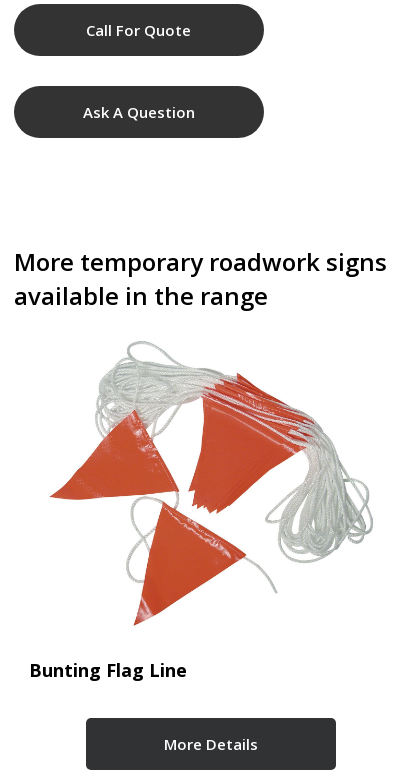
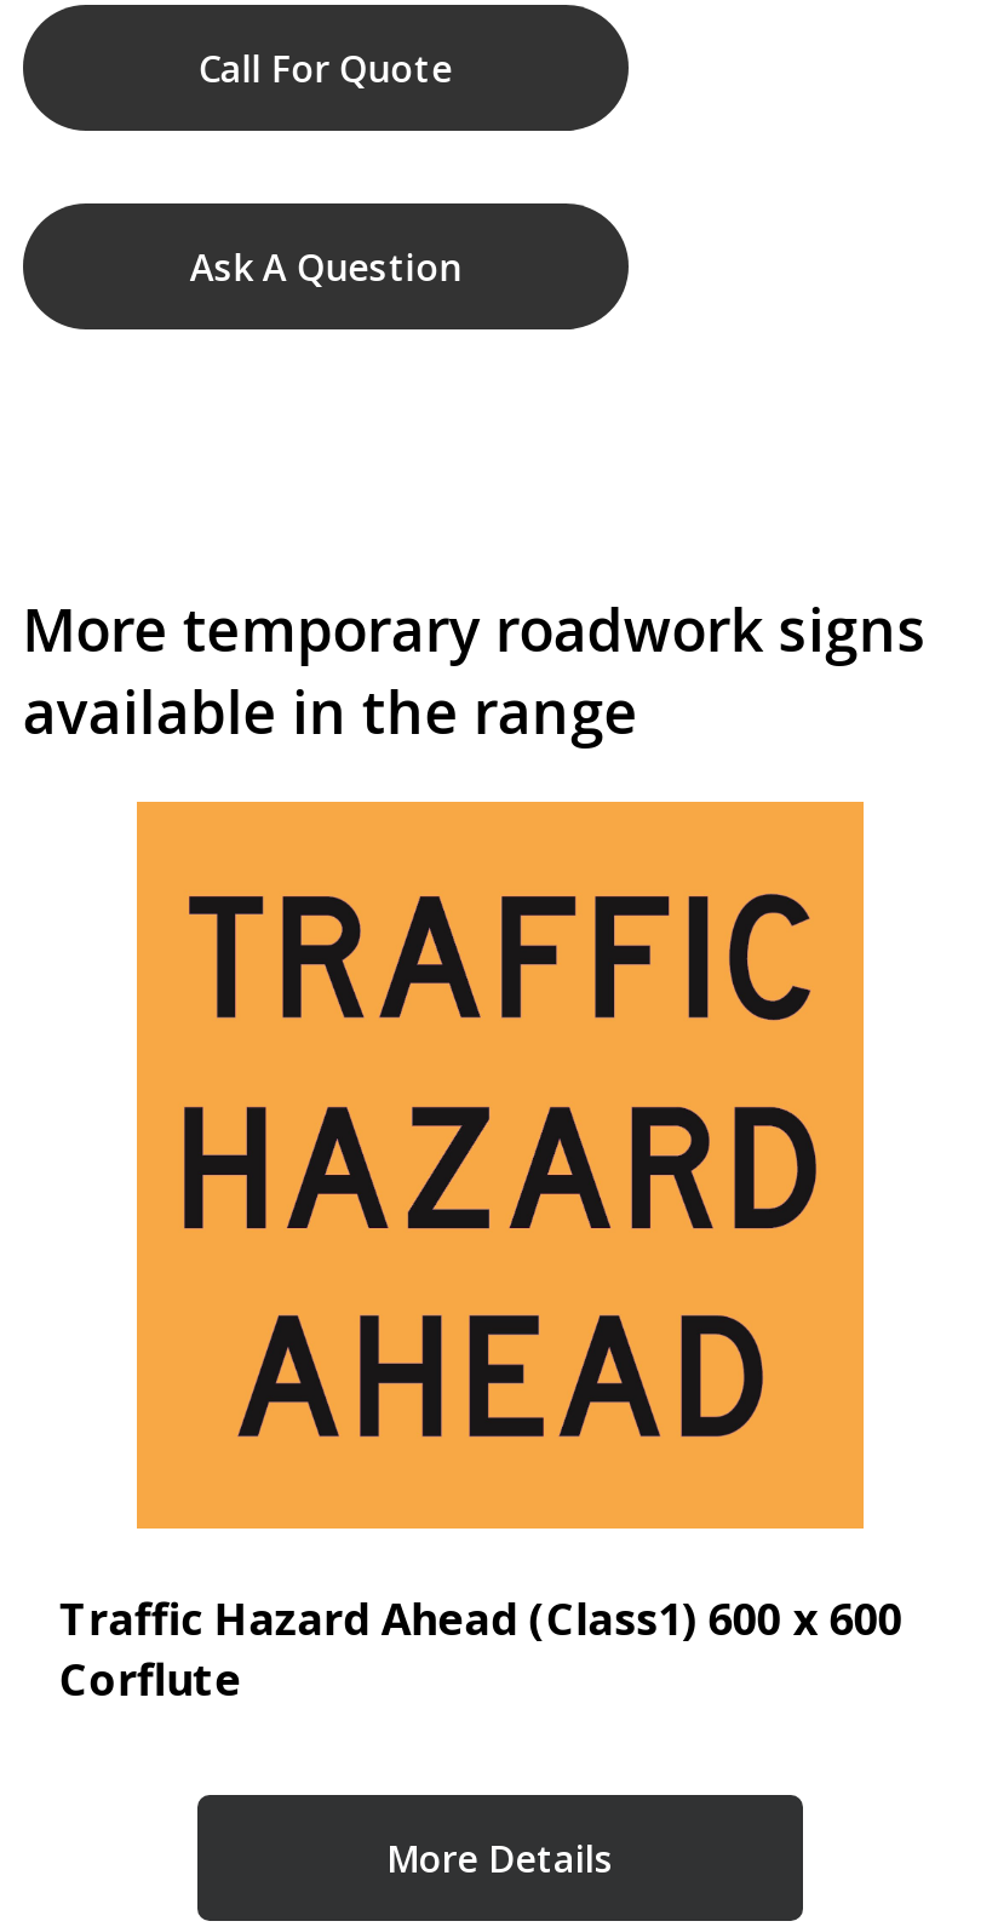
[29,333,374,682] [image] | Bunting Flag Line -> [59,799,902,1708] [image] | Traffic Hazard Ahead (Class1) 600 x 600 | Corflute

